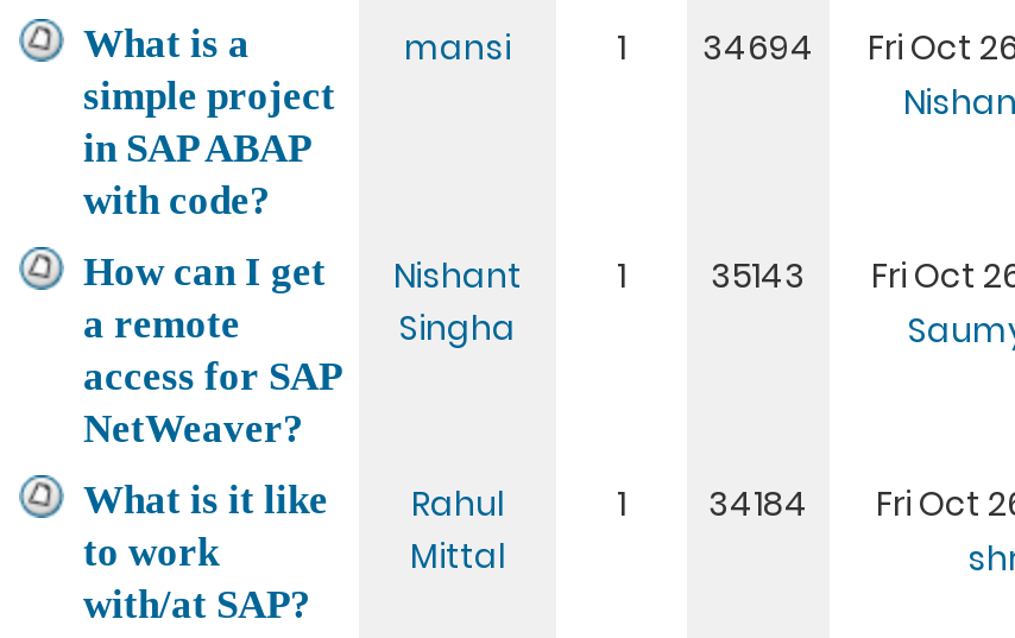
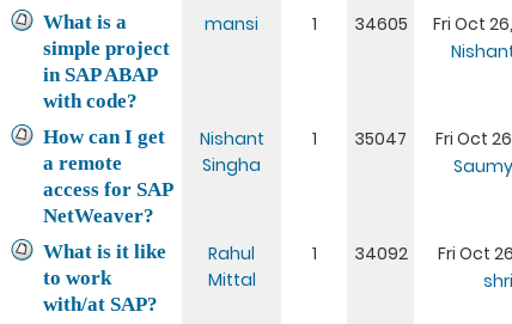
[702,24,814,71] 34694 -> [353,12,407,36] 34605
[711,252,806,299] 35143 -> [354,127,407,151] 35047
[708,480,808,528] 34184 -> [353,242,407,265] 34092

